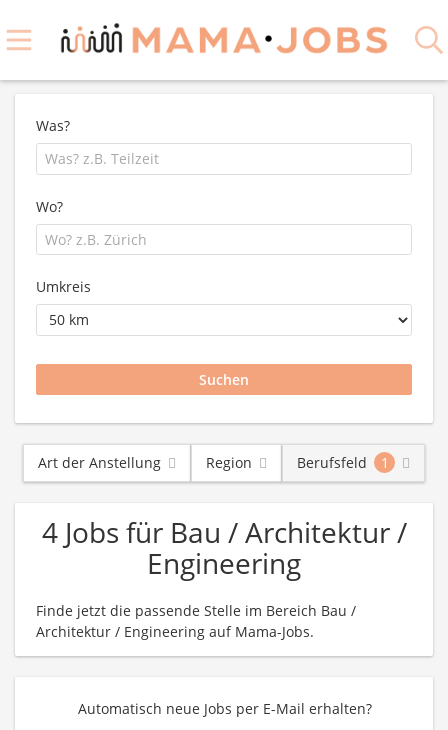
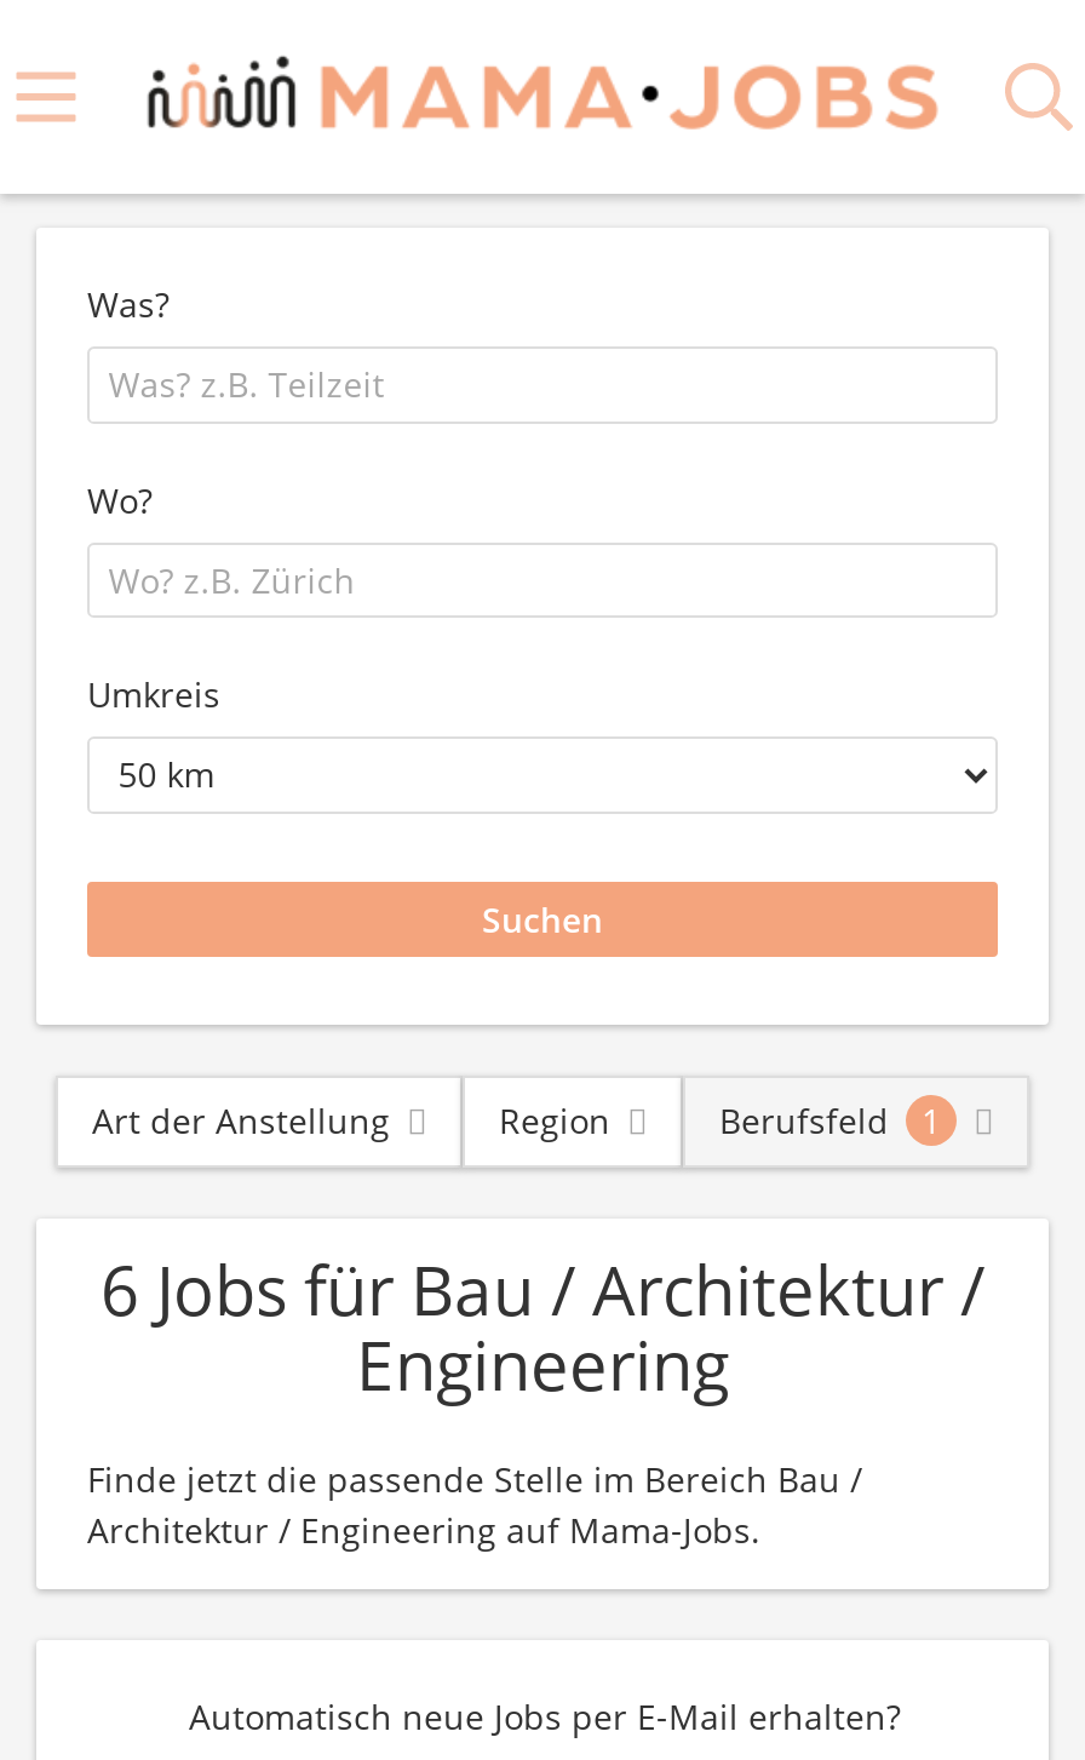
[41,513,406,551] 4 Jobs für Bau / Architektur / -> [101,1243,984,1335] 6 Jobs für Bau / Architektur /

